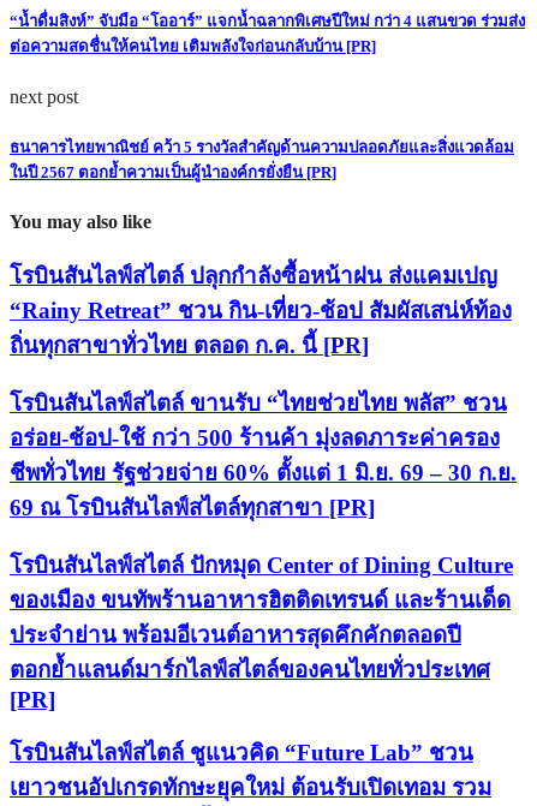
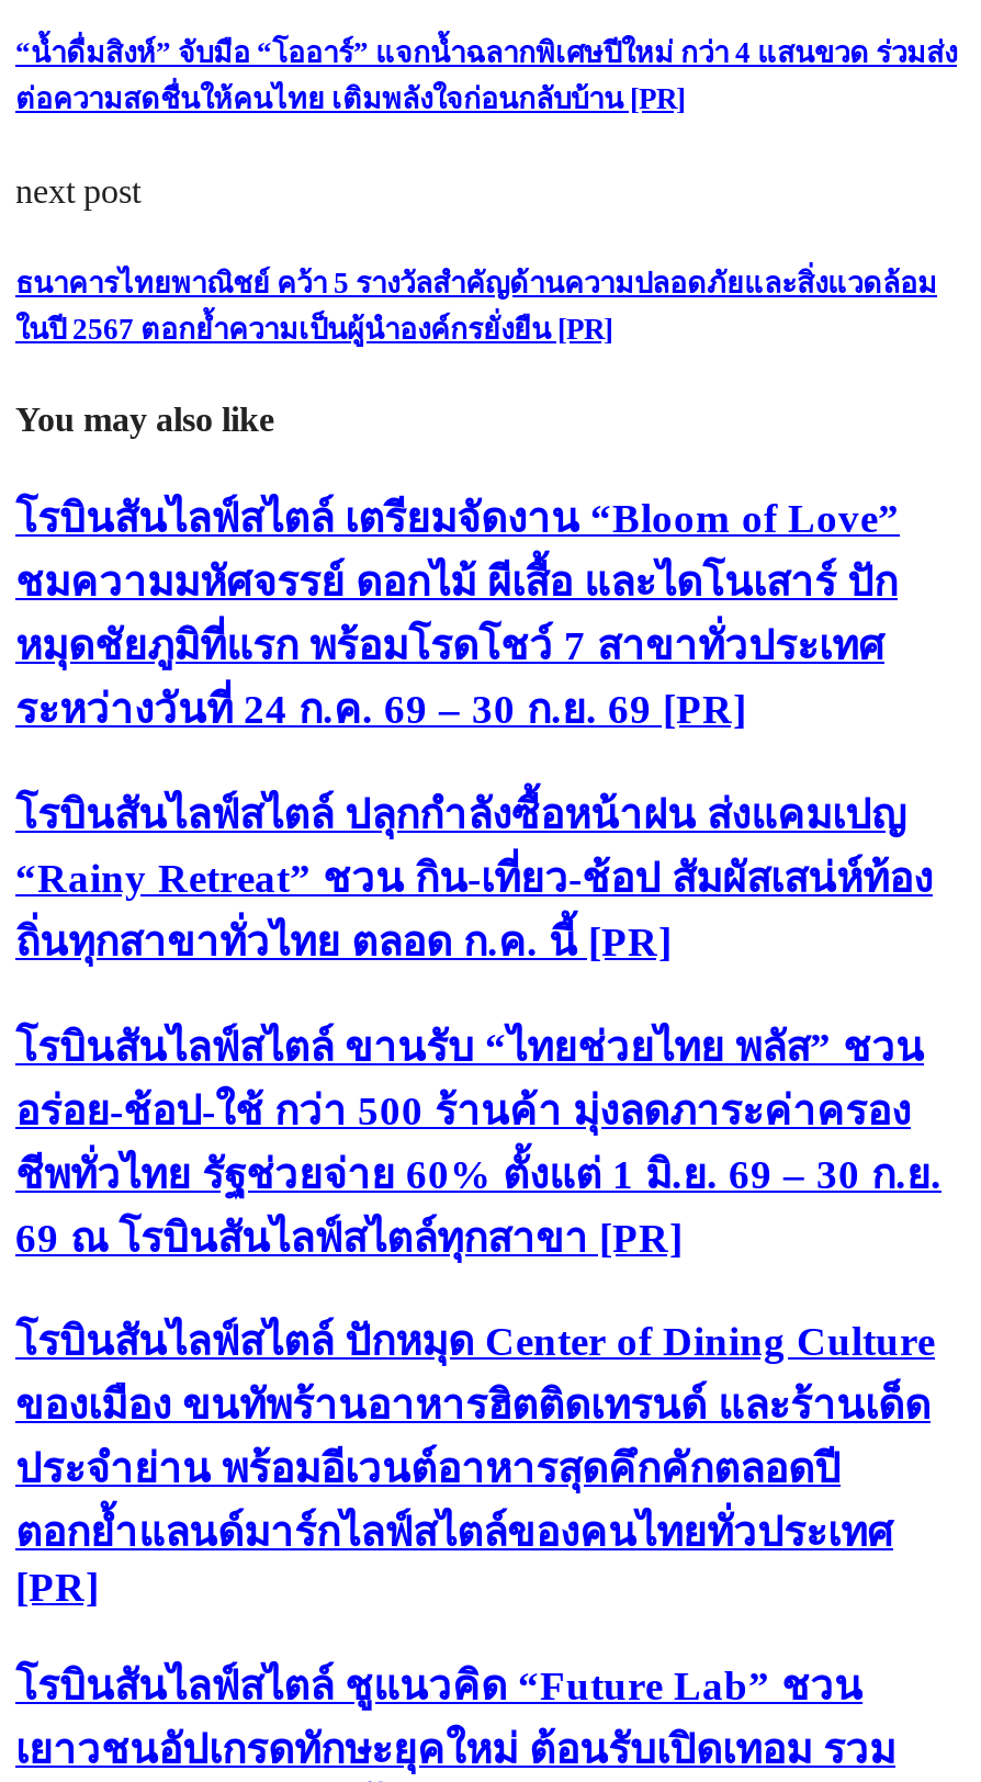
none -> [15,495,900,732] โรบินสันไลฟ์สไตล์ เตรียมจัดงาน “Bloom of Love” | ชมความมหัศจรรย์ ดอกไม้ ผีเสื้อ และไดโนเสาร์ ปัก | หมุดชัยภูมิที่แรก พร้อมโรดโชว์ 7 สาขาทั่วประเทศ | ระหว่างวันที่ 24 ก.ค. 69 – 30 ก.ย. 69 [PR]

